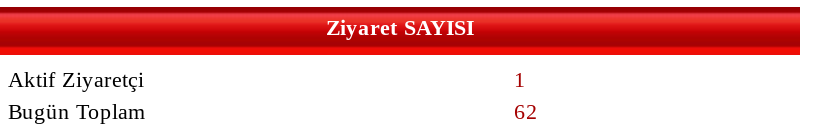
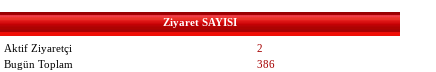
[514,67,526,91] 1 -> [257,42,263,54] 2
[514,99,538,123] 62 -> [257,58,275,70] 386

